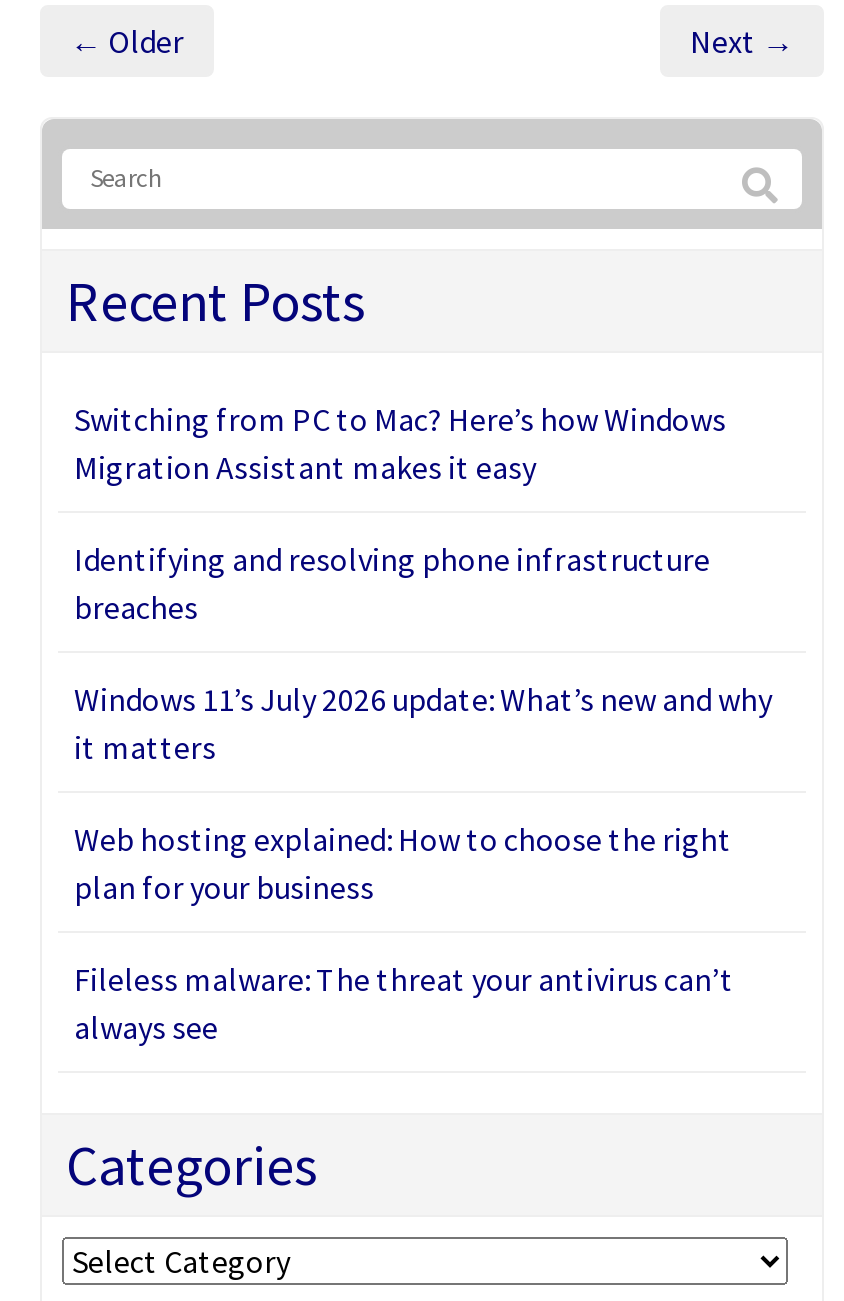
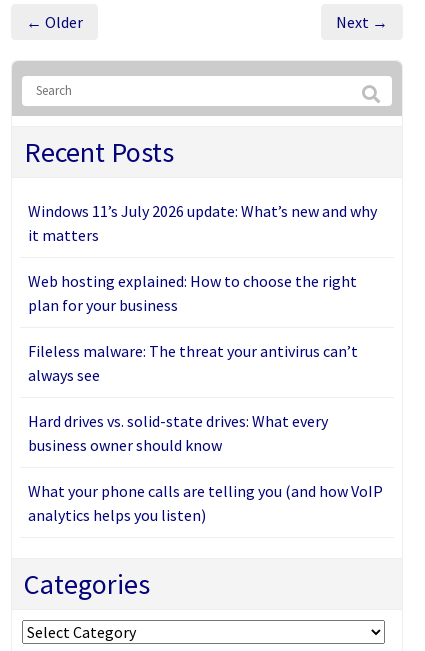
[74,399,726,627] Switching from PC to Mac? Here’s how Windows | Migration Assistant makes it easy | Identifying and resolving phone infrastructure | breaches -> none
moved [74,679,772,1047] -> [28,201,377,385]: Windows 11’s July 2026 update: What’s new and why | it matters | Web hosting explained: How to choose the right | plan for your business | Fileless malware: The threat your antivirus can’t | always see
none -> [28,411,383,525] Hard drives vs. solid-state drives: What every | business owner should know | What your phone calls are telling you (and how VoIP | analytics helps you listen)

